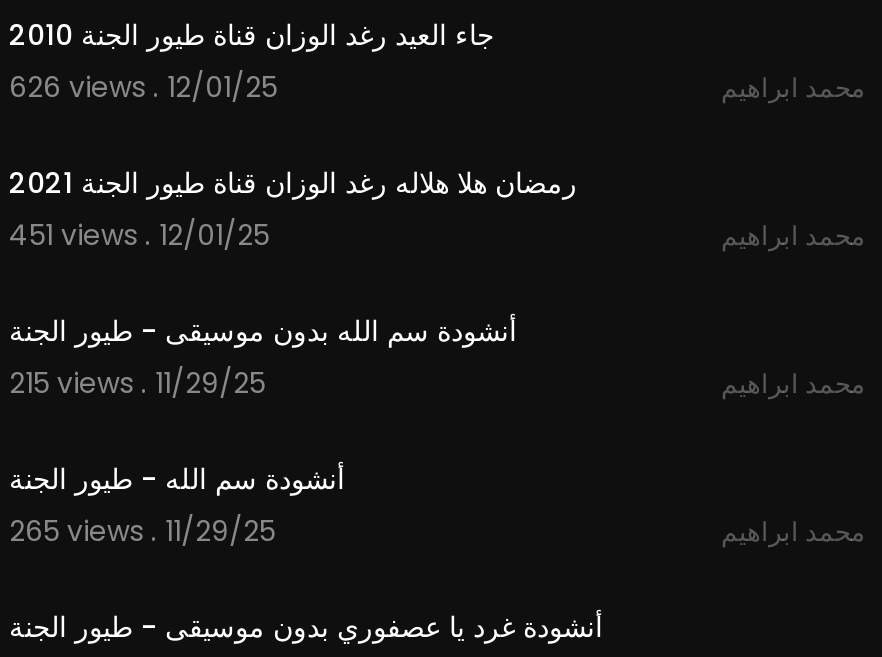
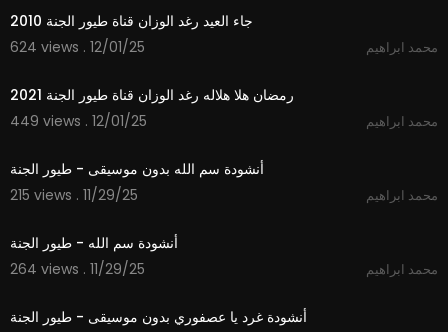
[9,67,277,107] 626 views . 12/01/25 -> [10,37,145,57] 624 views . 12/01/25
[9,215,269,255] 451 views . 12/01/25 -> [10,111,147,131] 449 views . 12/01/25
[9,511,275,551] 265 views . 11/29/25 -> [10,259,145,279] 264 views . 11/29/25

